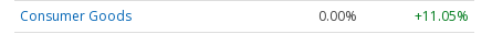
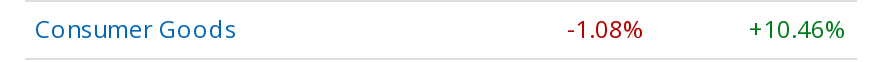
[318,7,357,26] 0.00% -> [567,13,645,47] -1.08%
[415,7,469,26] +11.05% -> [749,13,847,47] +10.46%

